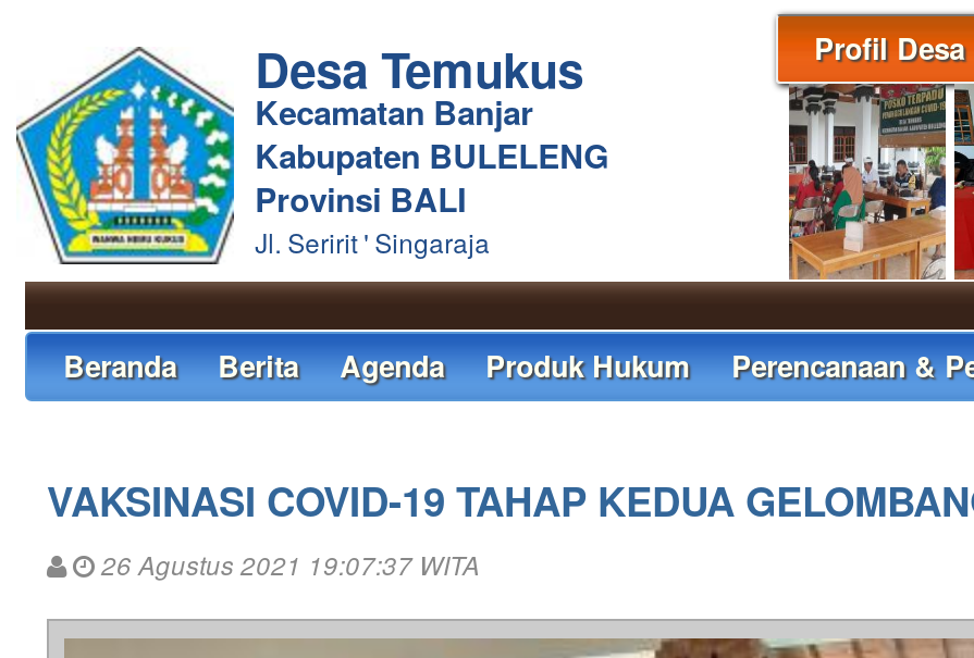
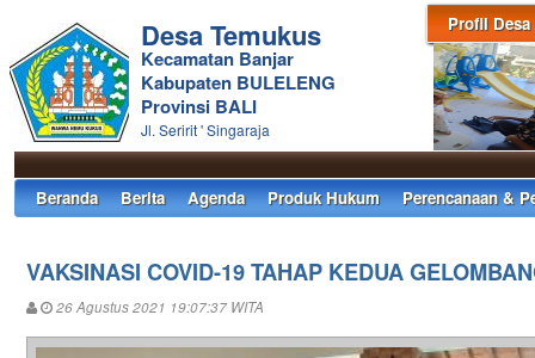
[787,82,967,282] [image] -> [432,42,531,150] [image]

